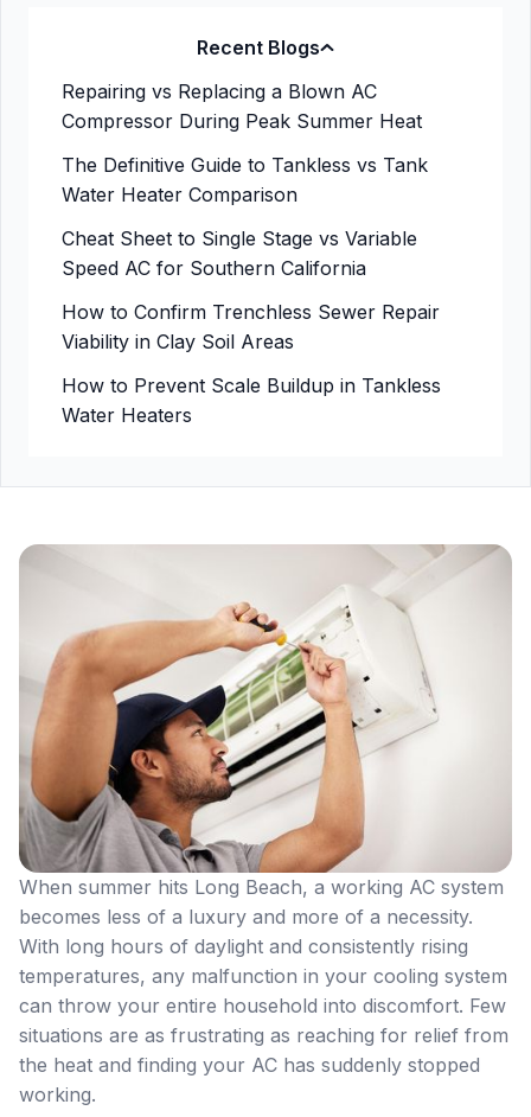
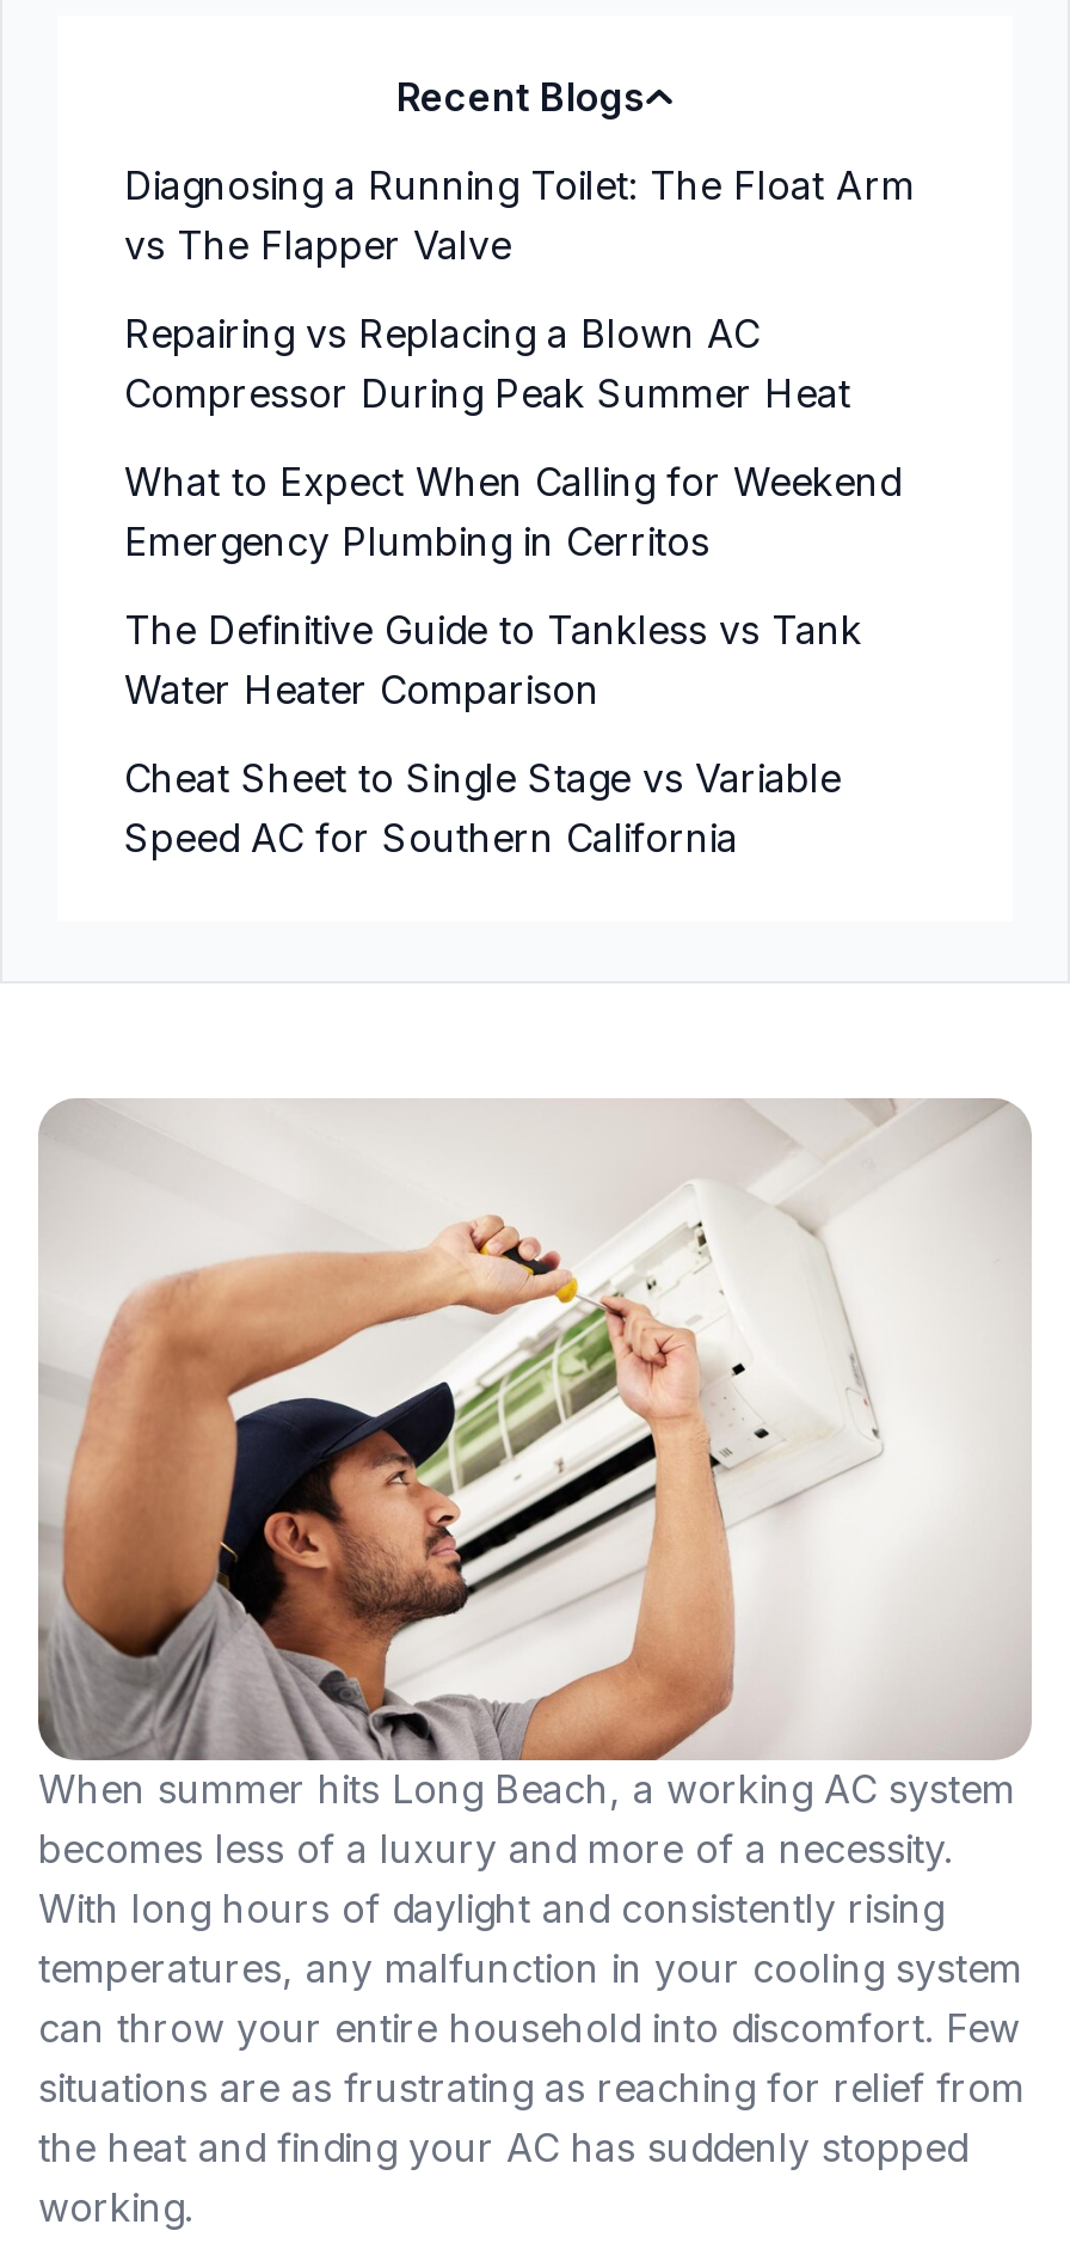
none -> [124,161,915,268] Diagnosing a Running Toilet: The Float Arm | vs The Flapper Valve
moved [62,79,422,132] -> [124,309,850,416]: Repairing vs Replacing a Blown AC | Compressor During Peak Summer Heat
none -> [124,457,900,565] What to Expect When Calling for Weekend | Emergency Plumbing in Cerritos
moved [62,153,428,279] -> [124,605,862,861]: The Definitive Guide to Tankless vs Tank | Water Heater Comparison | Cheat Sheet to Single Stage vs Variable | Speed AC for Southern California
[62,300,441,427] How to Confirm Trenchless Sewer Repair | Viability in Clay Soil Areas | How to Prevent Scale Buildup in Tankless | Water Heaters -> none

